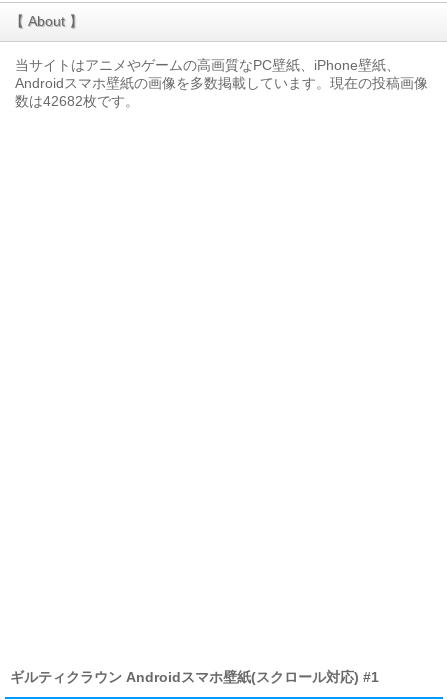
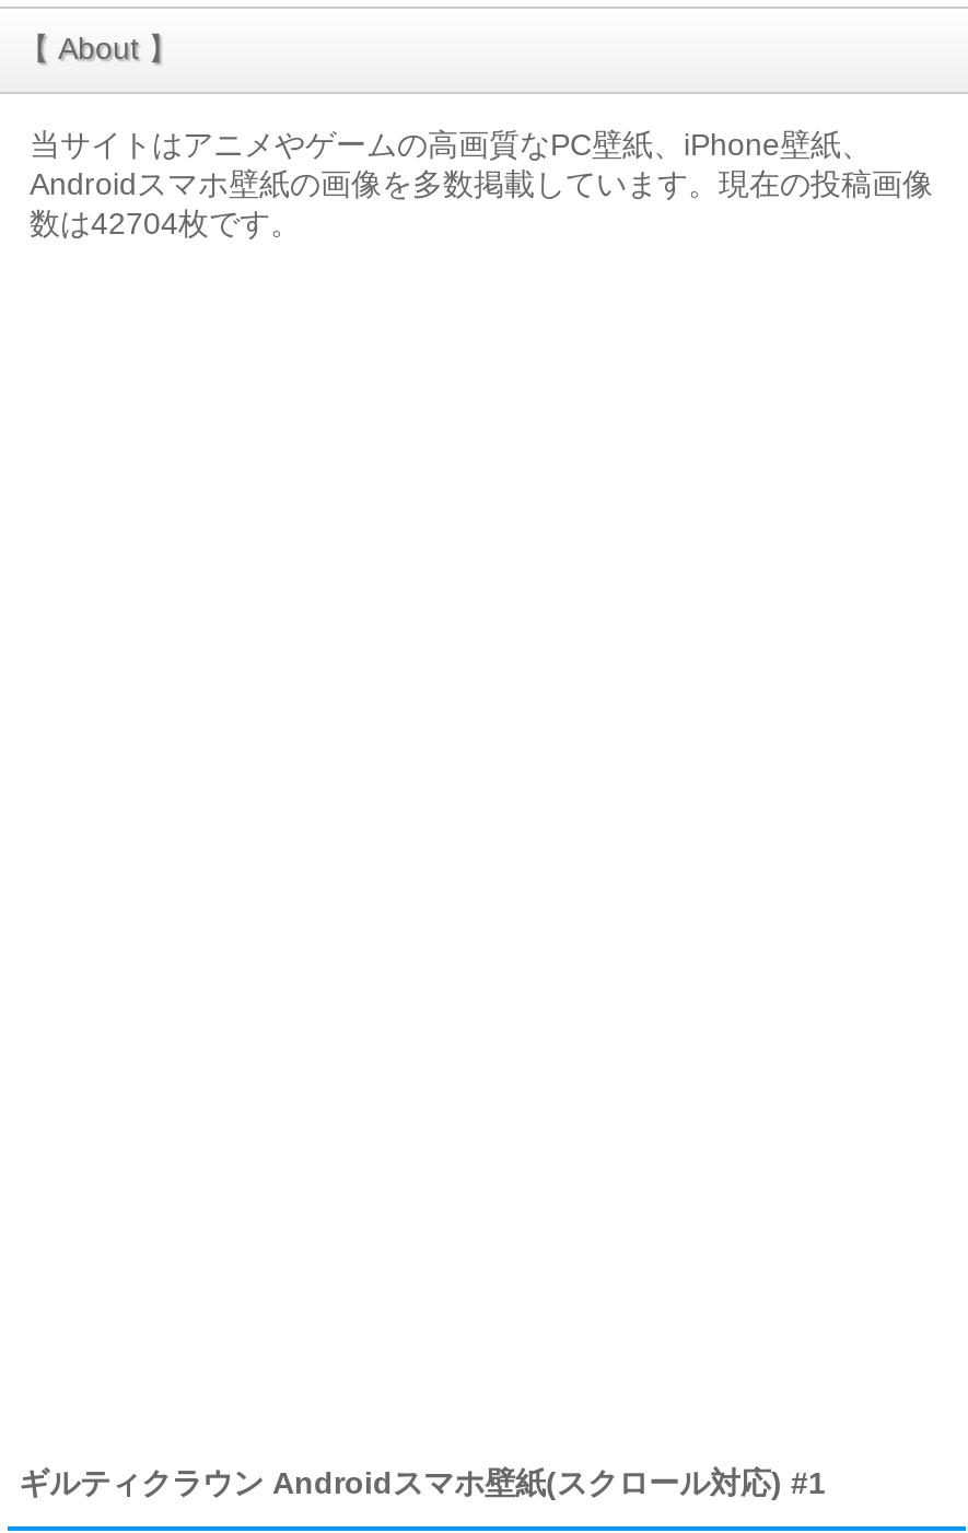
[15,93,139,109] 数は42682枚です。 -> [30,206,301,241] 数は42704枚です。

